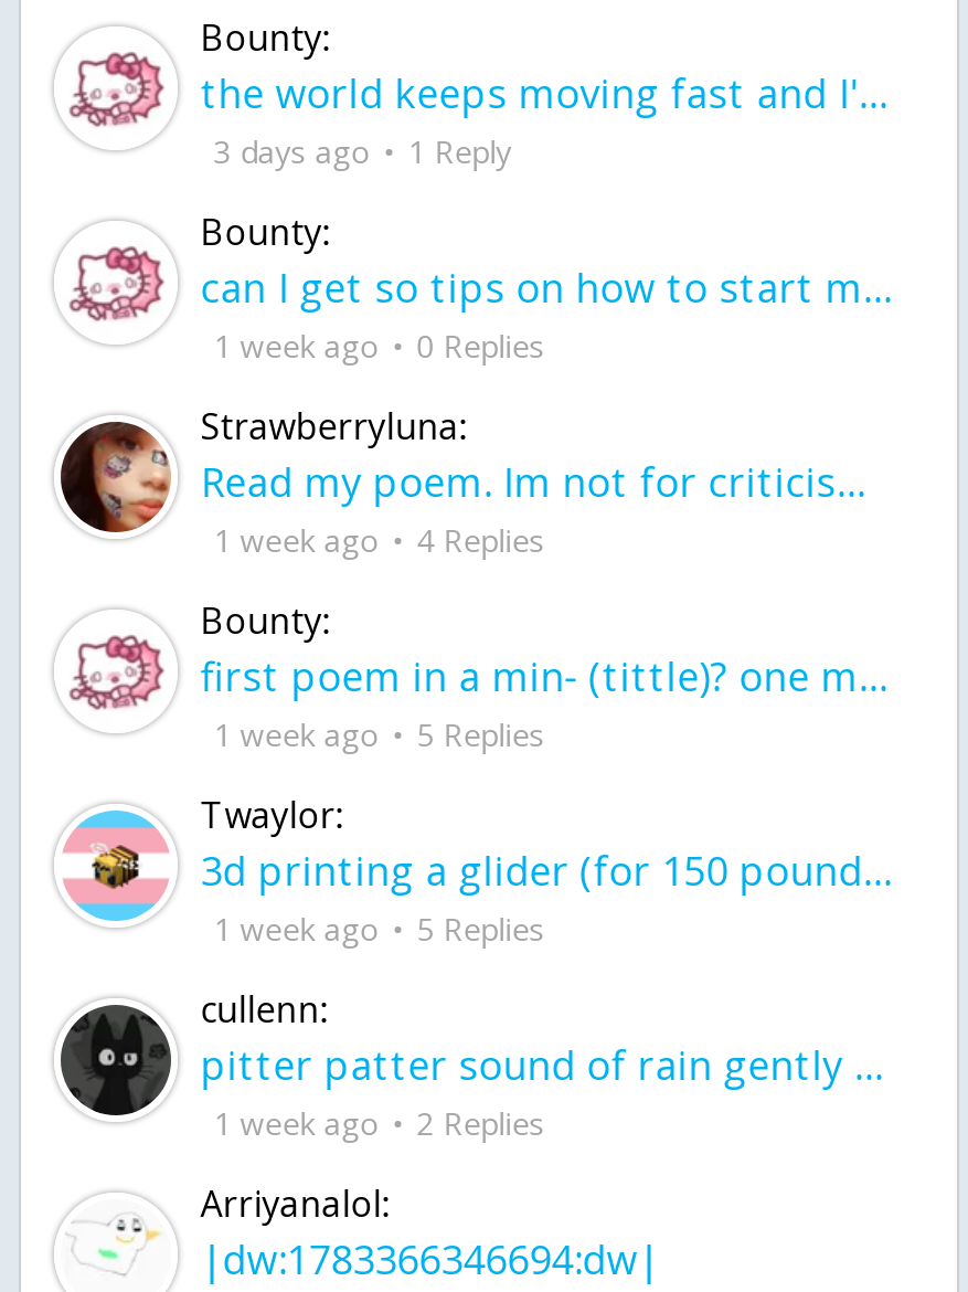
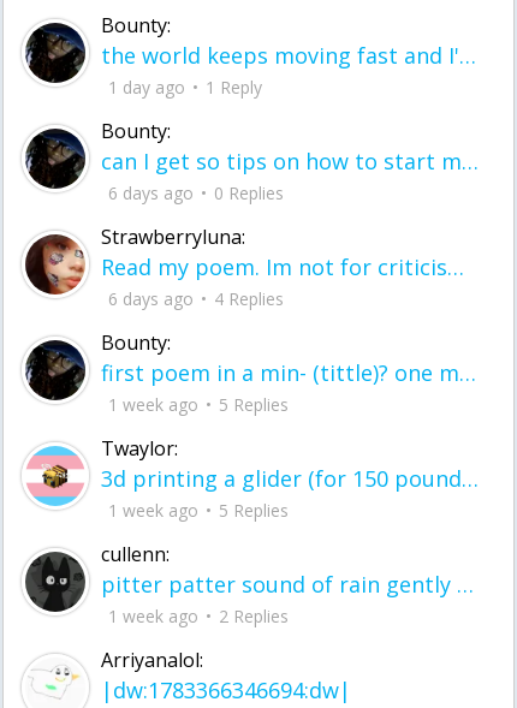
[61,33,511,172] [image] | 3 days ago 1 Reply -> [24,22,262,99] [image] | 1 day ago 1 Reply
[61,227,545,367] [image] | 1 week ago 0 Replies -> [24,127,284,204] [image] | 6 days ago 0 Replies
[213,519,545,561] 1 week ago 4 Replies -> [108,287,284,310] 6 days ago 4 Replies
[61,616,171,727] [image] -> [24,339,87,401] [image]

